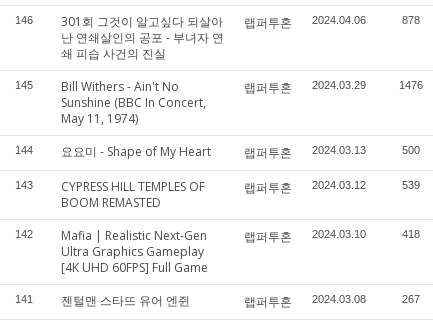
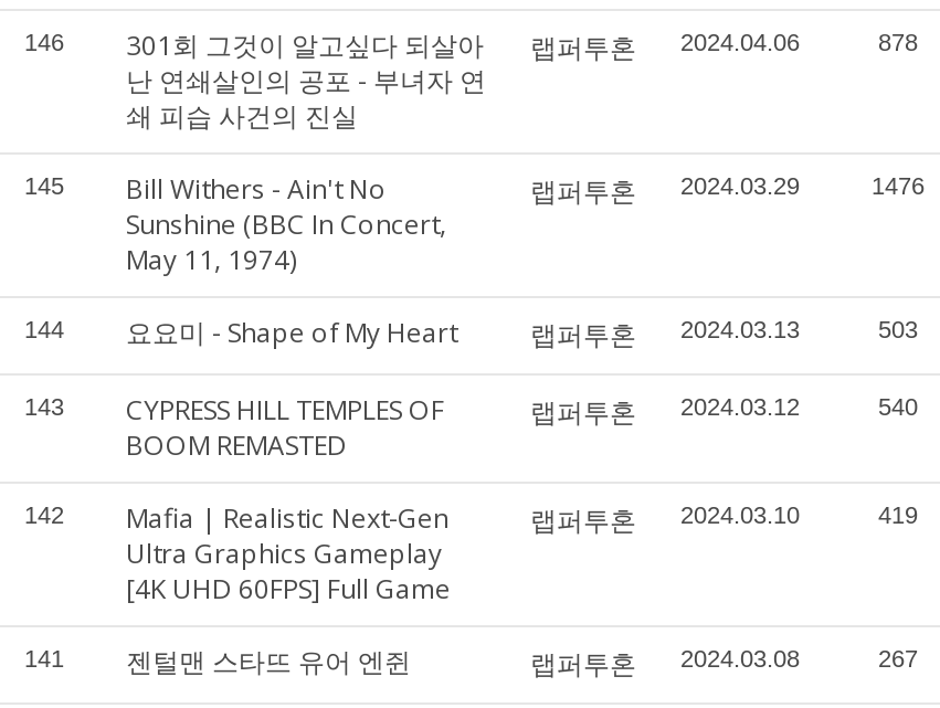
[401,144,419,156] 500 -> [878,316,918,342] 503
[401,179,419,191] 539 -> [878,393,918,420] 540
[401,228,419,240] 418 -> [878,501,918,528] 419

